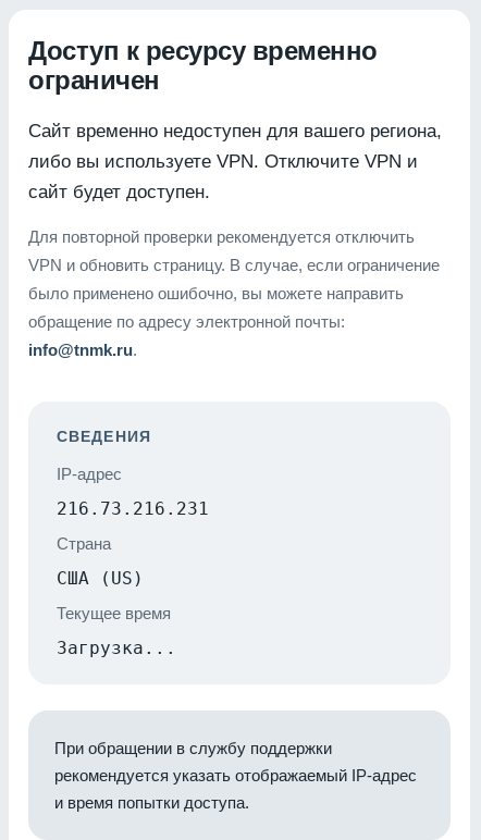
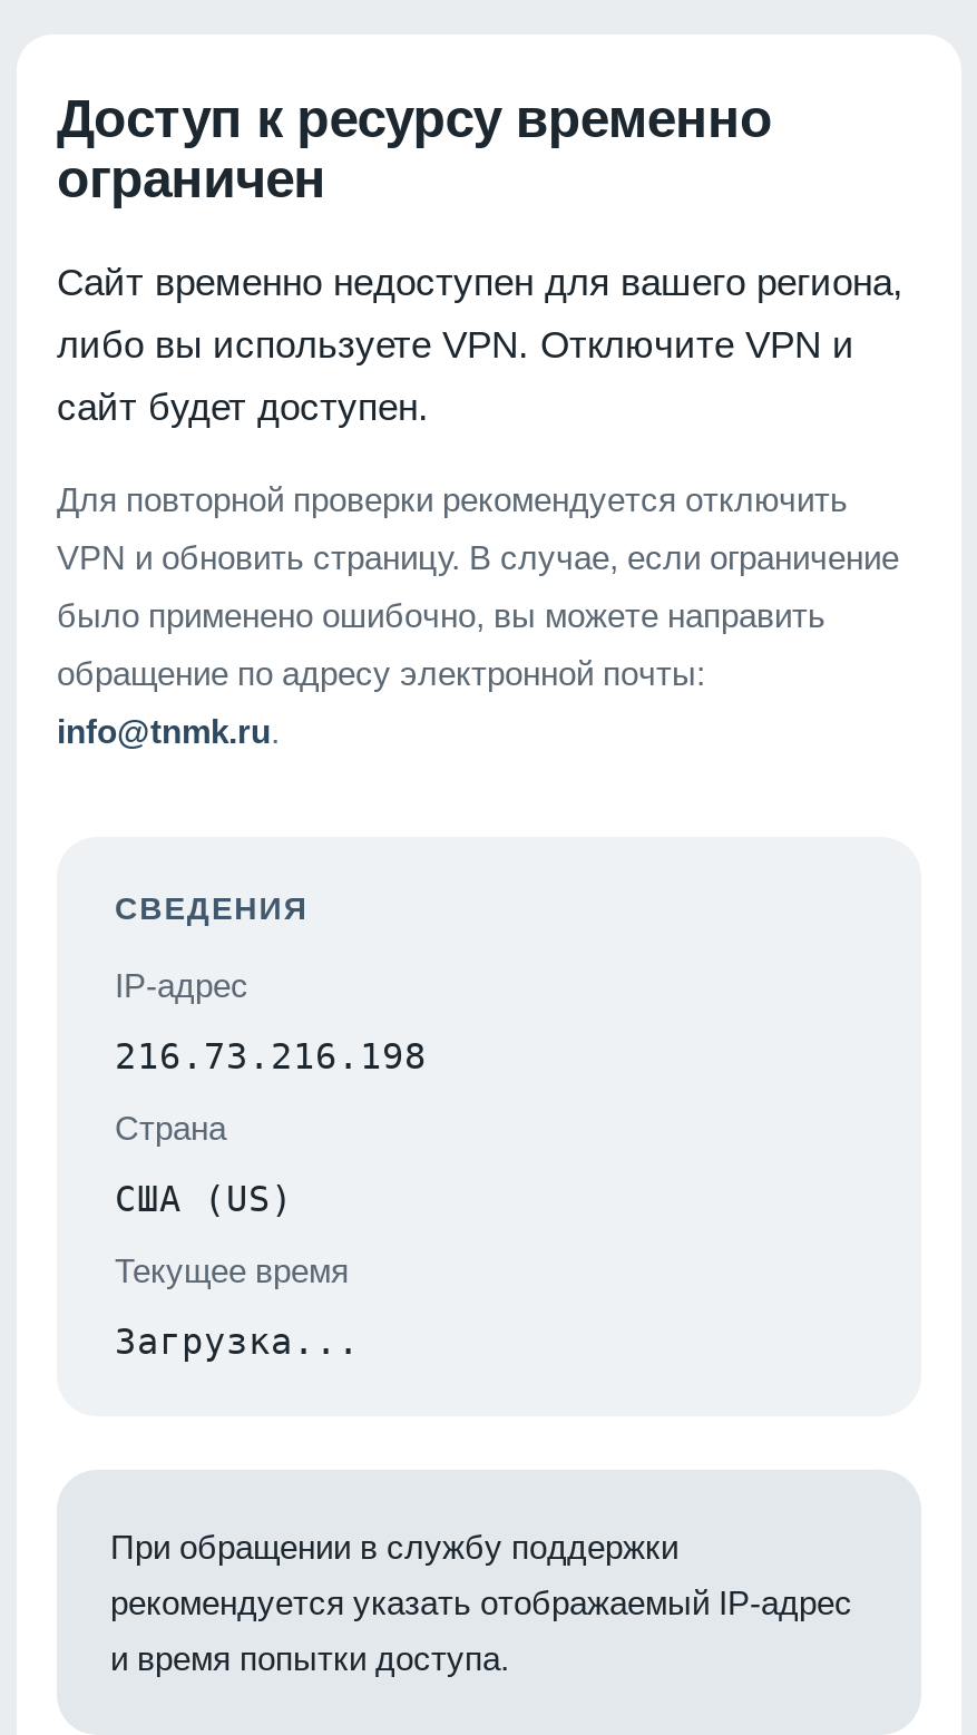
[57,498,209,518] 216.73.216.231 -> [115,1034,427,1076] 216.73.216.198

